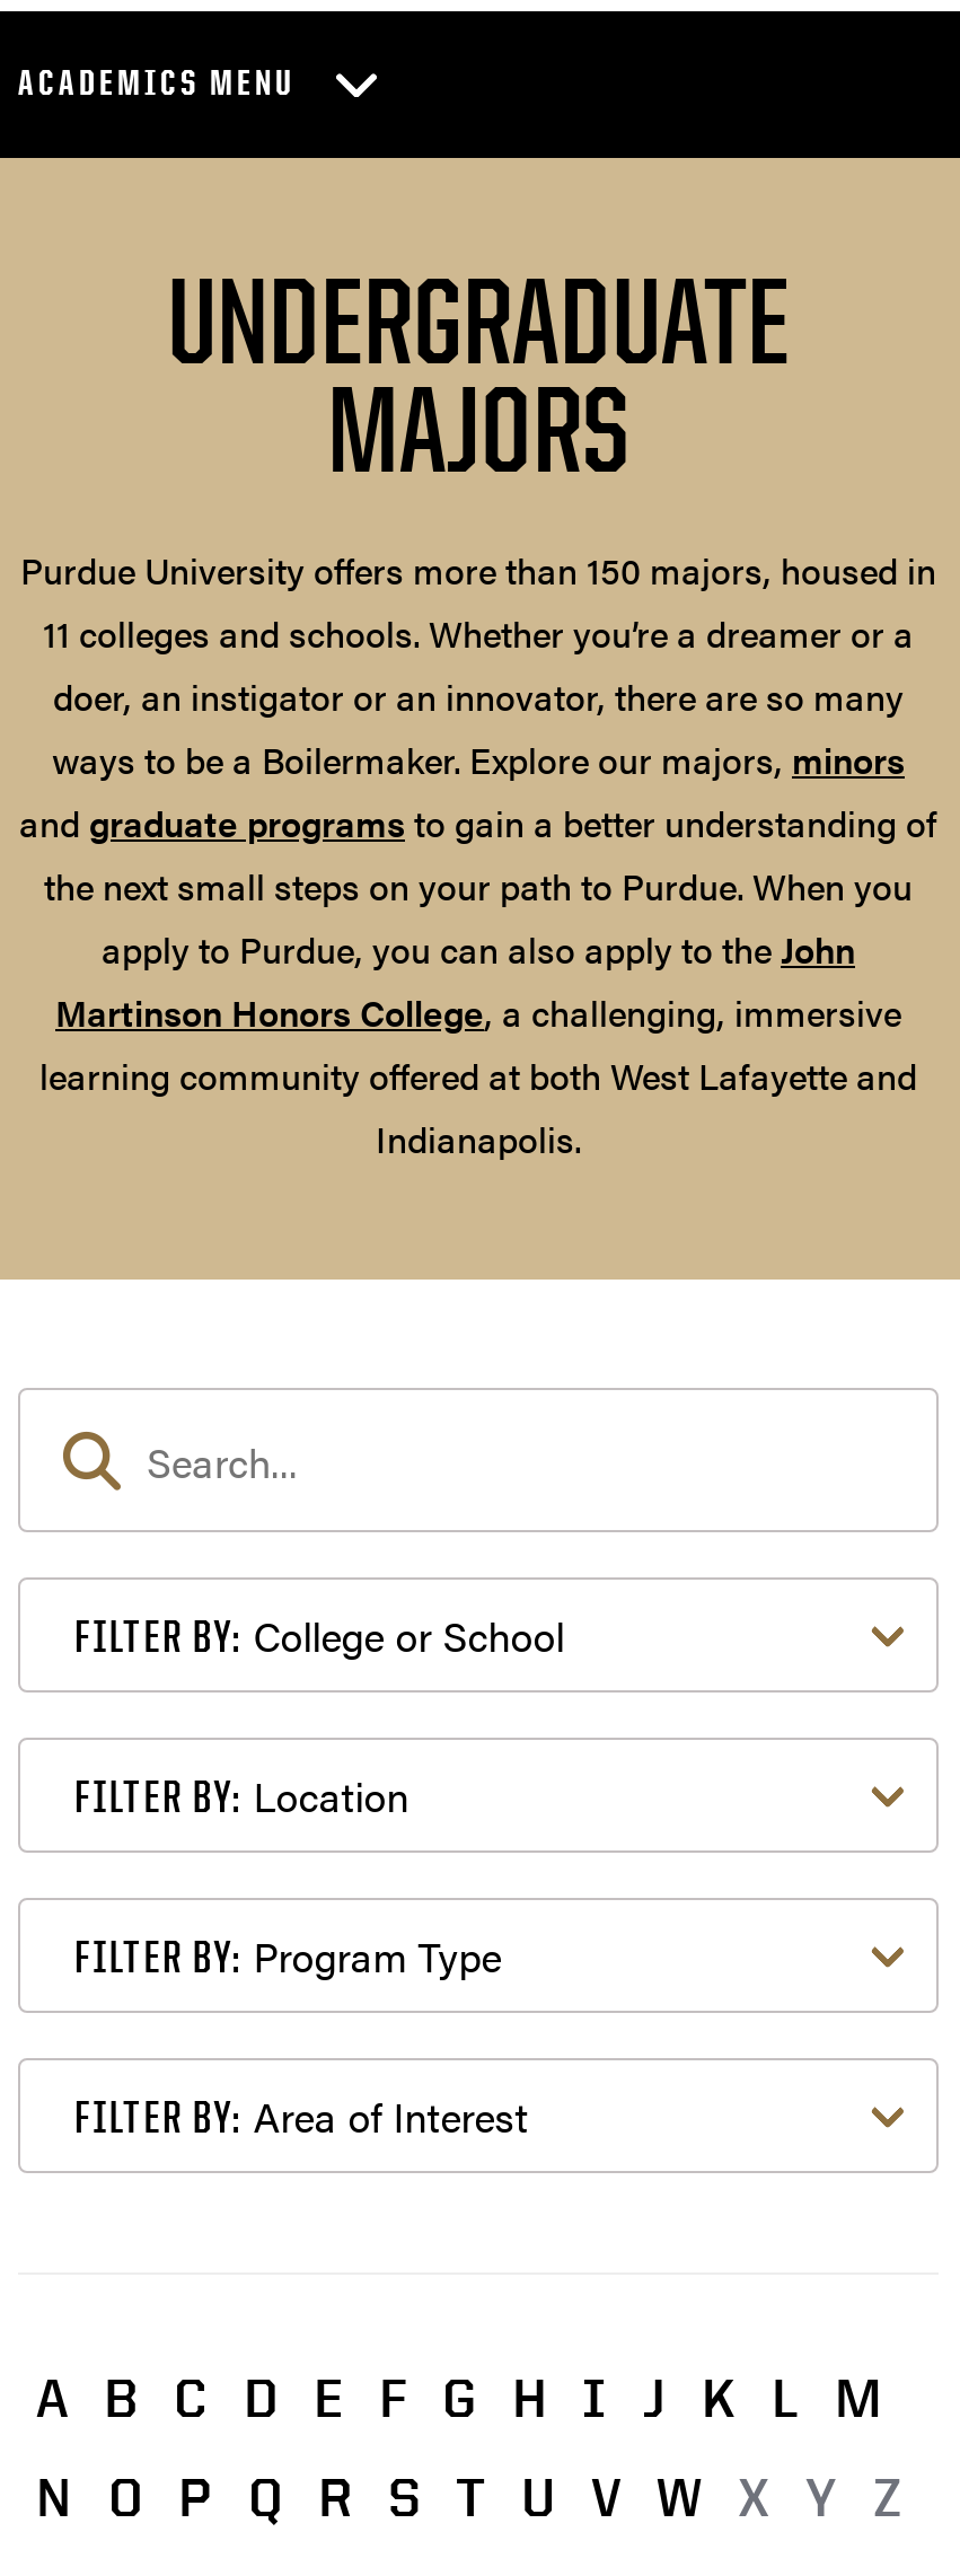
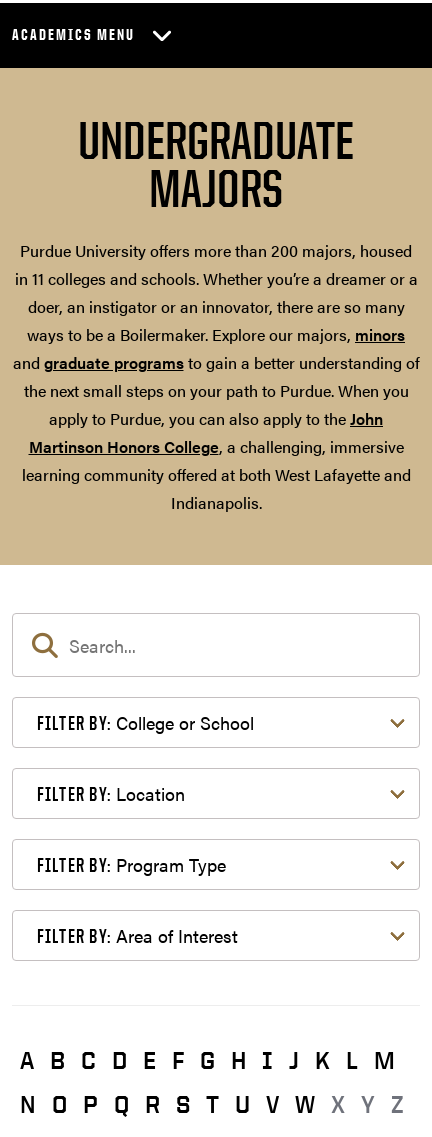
[20,544,936,659] Purdue University offers more than 150 majors, housed in | 11 colleges and schools. Whether you’re a dreamer or a -> [14,239,417,290] Purdue University offers more than 200 majors, housed | in 11 colleges and schools. Whether you’re a dreamer or a

